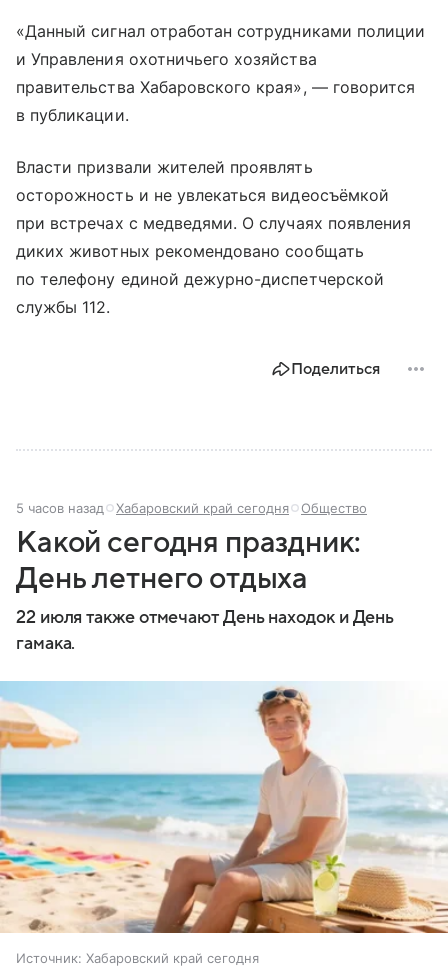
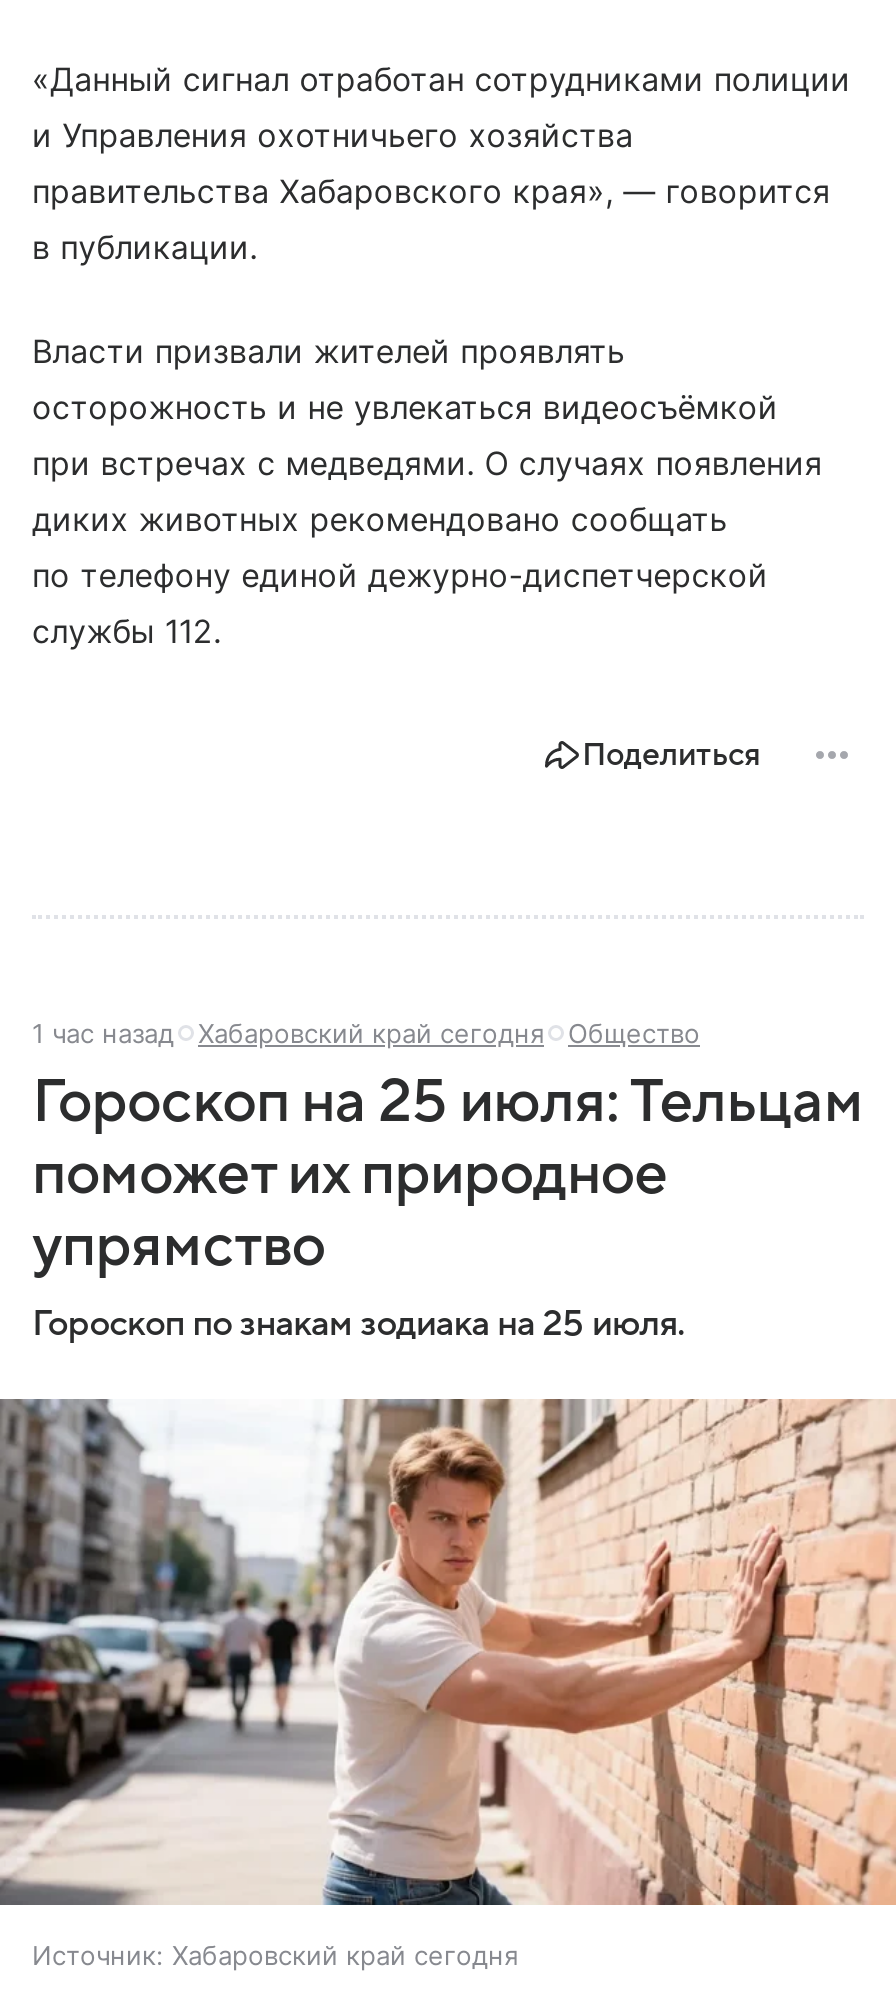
[16,500,367,516] 5 часов назад Хабаровский край сегодня Общество -> [32,1016,700,1048] 1 час назад Хабаровский край сегодня Общество
[16,526,394,653] Какой сегодня праздник: | День летнего отдыха | 22 июля также отмечают День находок и День | гамака. -> [32,1068,864,1342] Гороскоп на 25 июля: Тельцам | поможет их природное | упрямство | Гороскоп по знакам зодиака на 25 июля.
[3,681,445,934] [image] -> [6,1397,890,1909] [image]

